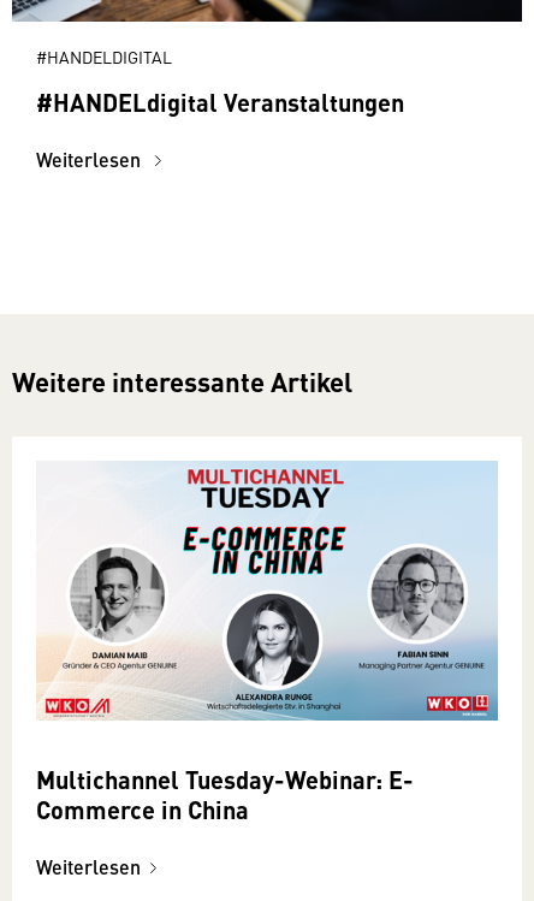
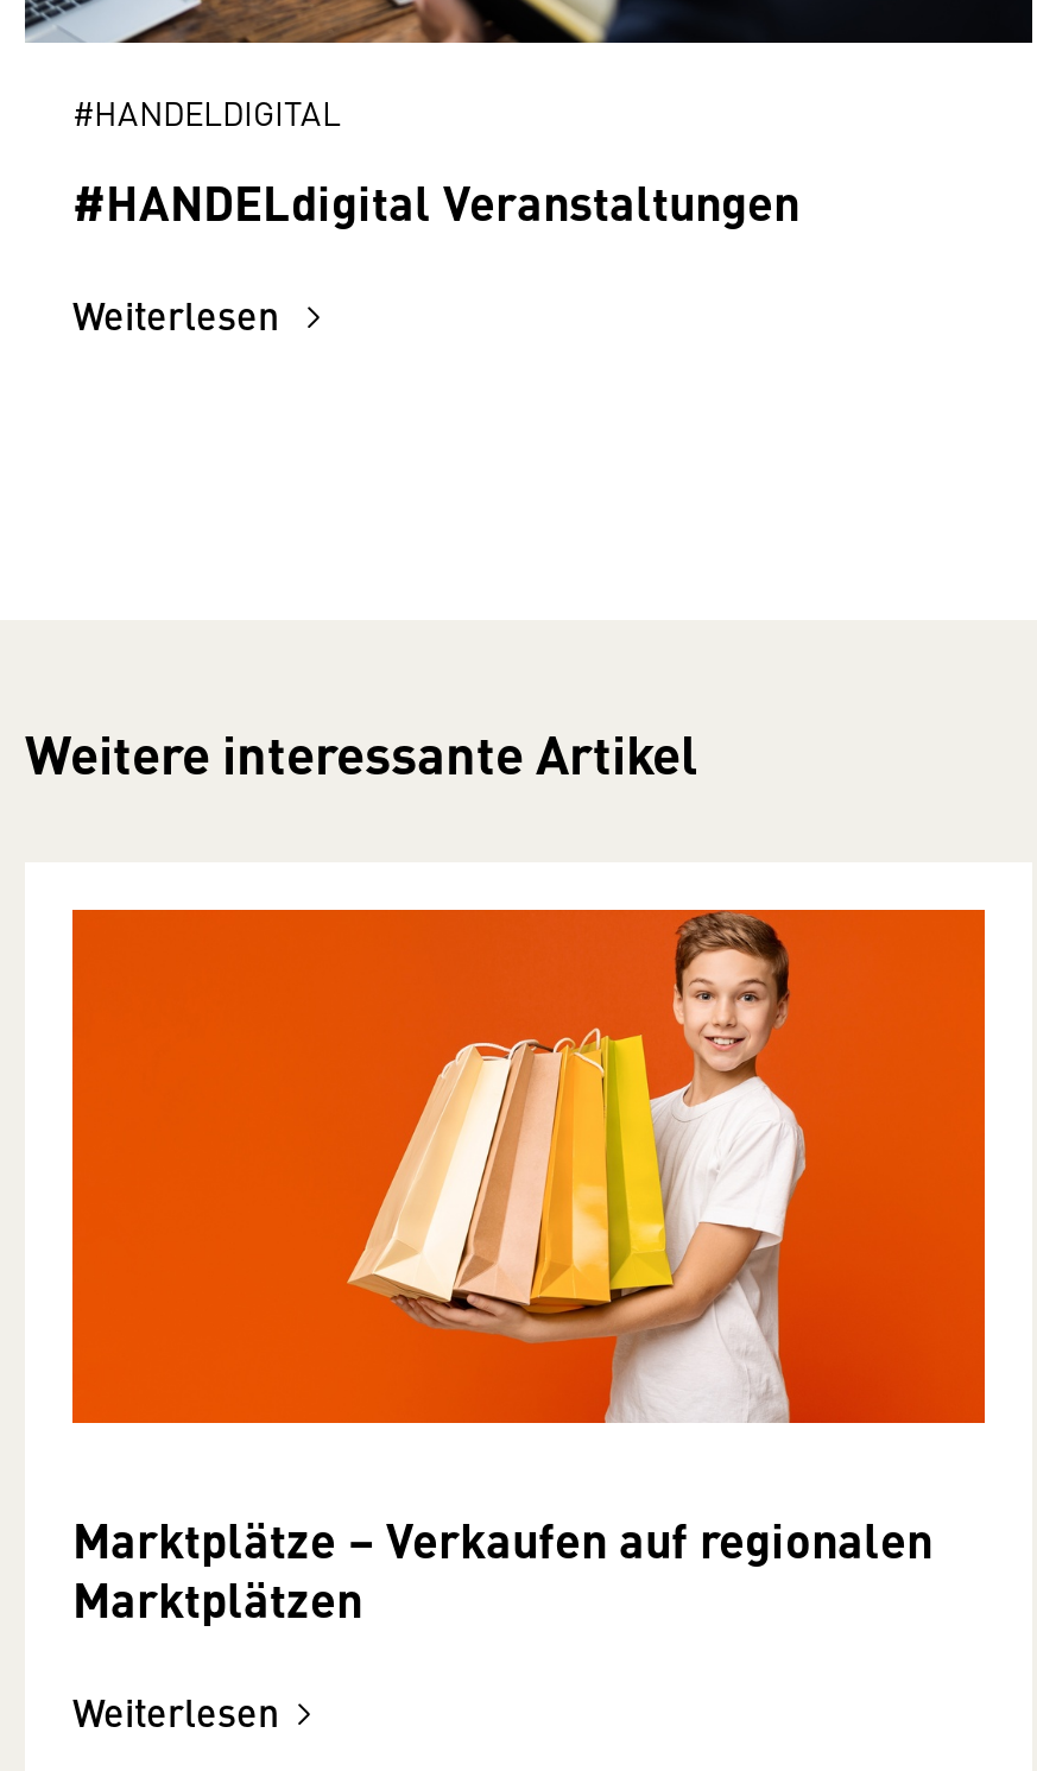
[36,461,499,826] [image] | Multichannel Tuesday-Webinar: E- | Commerce in China -> [70,907,987,1631] [image] | Marktplätze – Verkaufen auf regionalen | Marktplätzen

